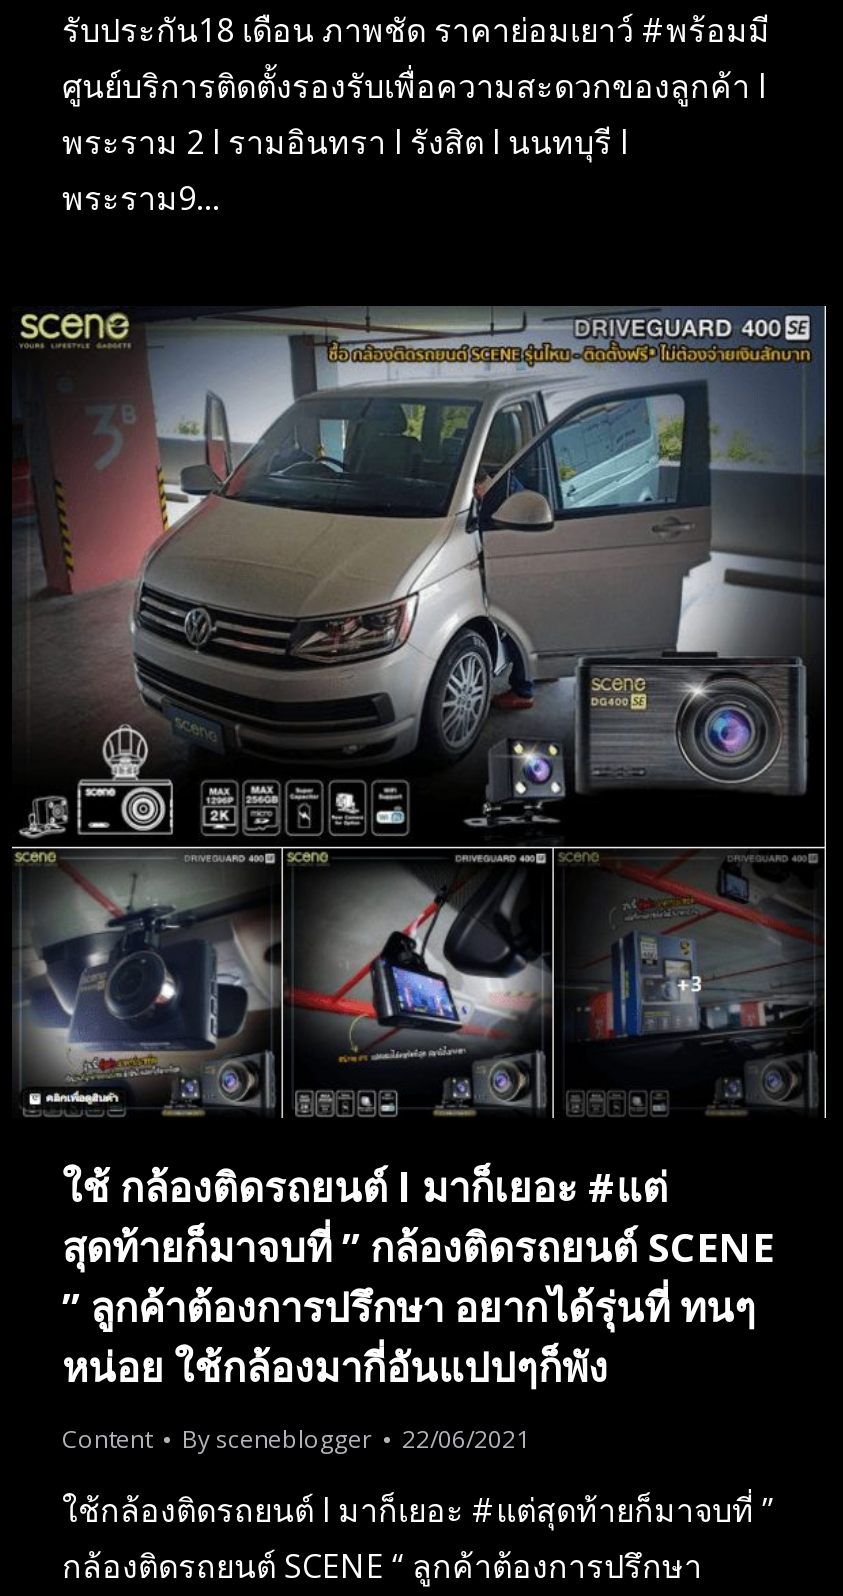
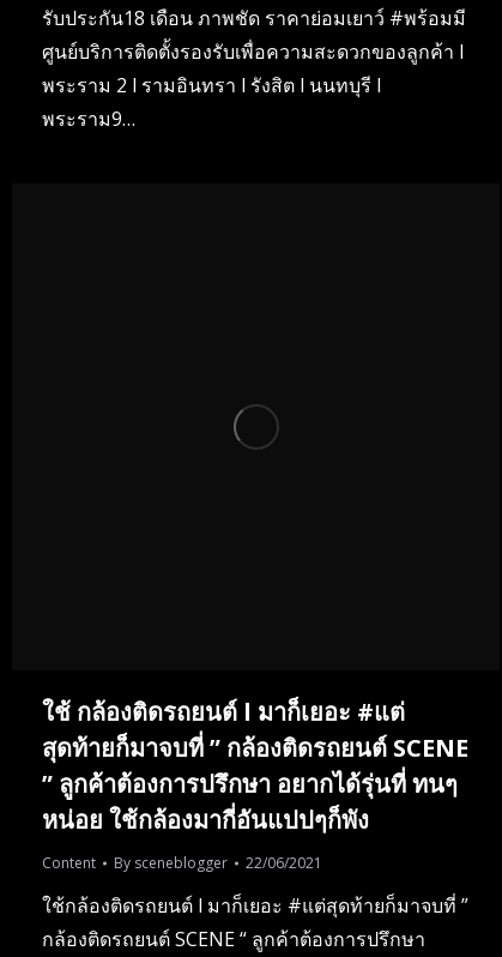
[12,306,828,1118] [image] -> none

